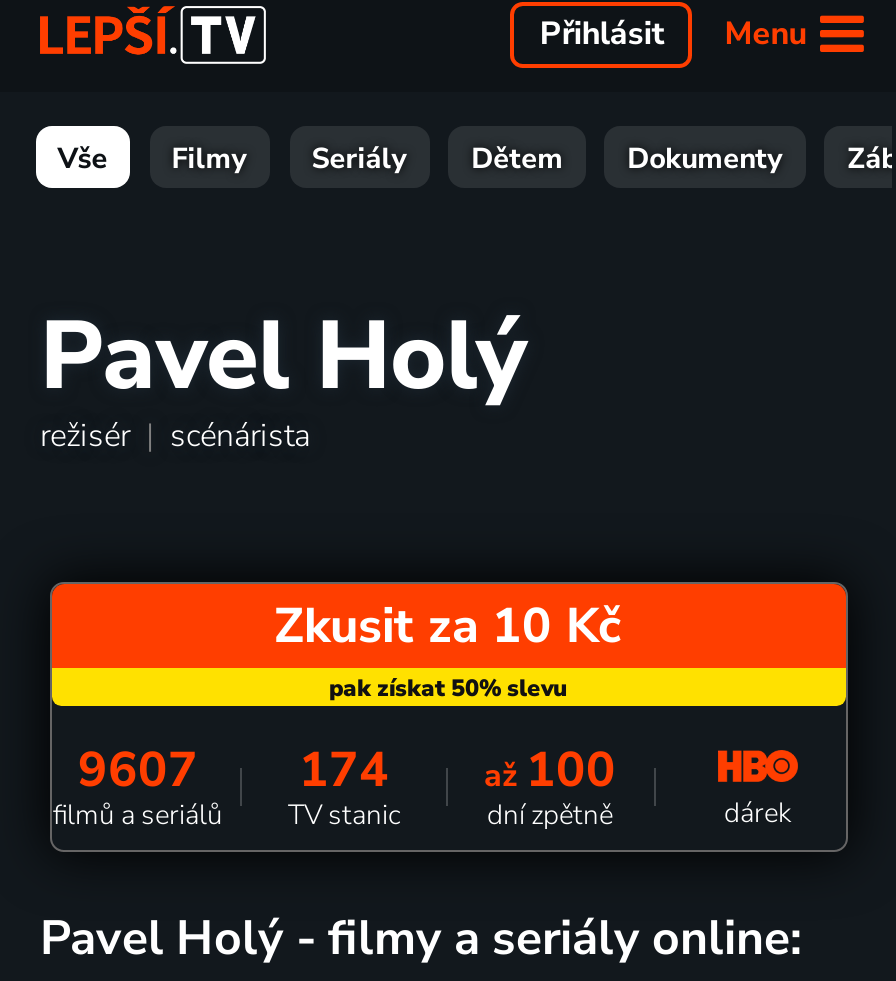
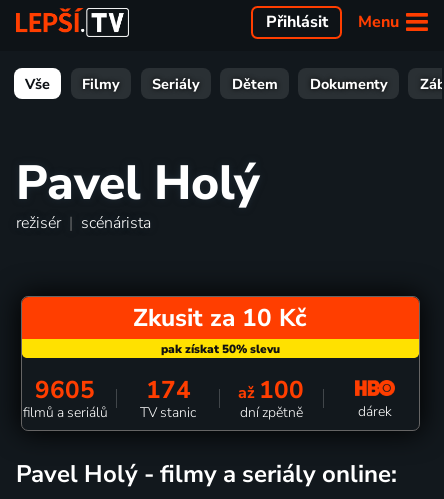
[78,735,616,803] 9607 174 až 100 -> [35,372,304,406] 9605 174 až 100

